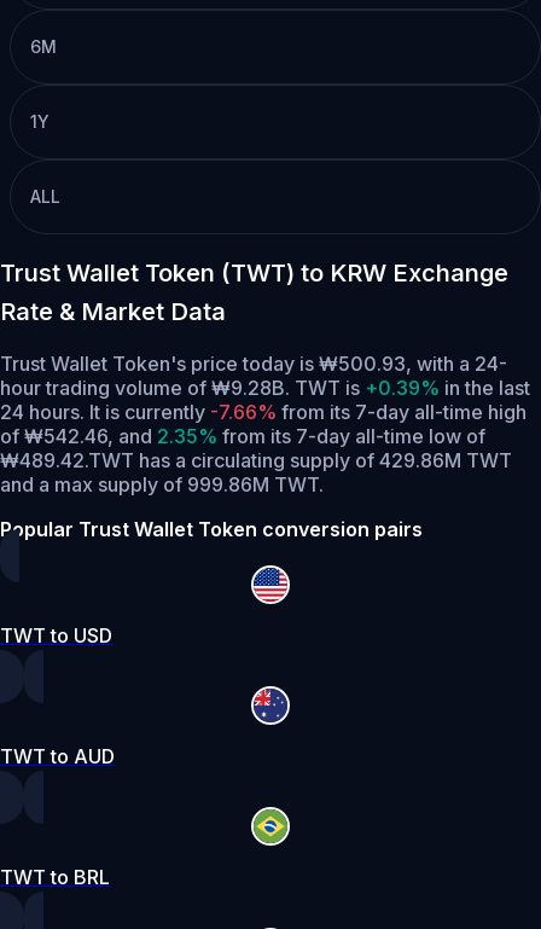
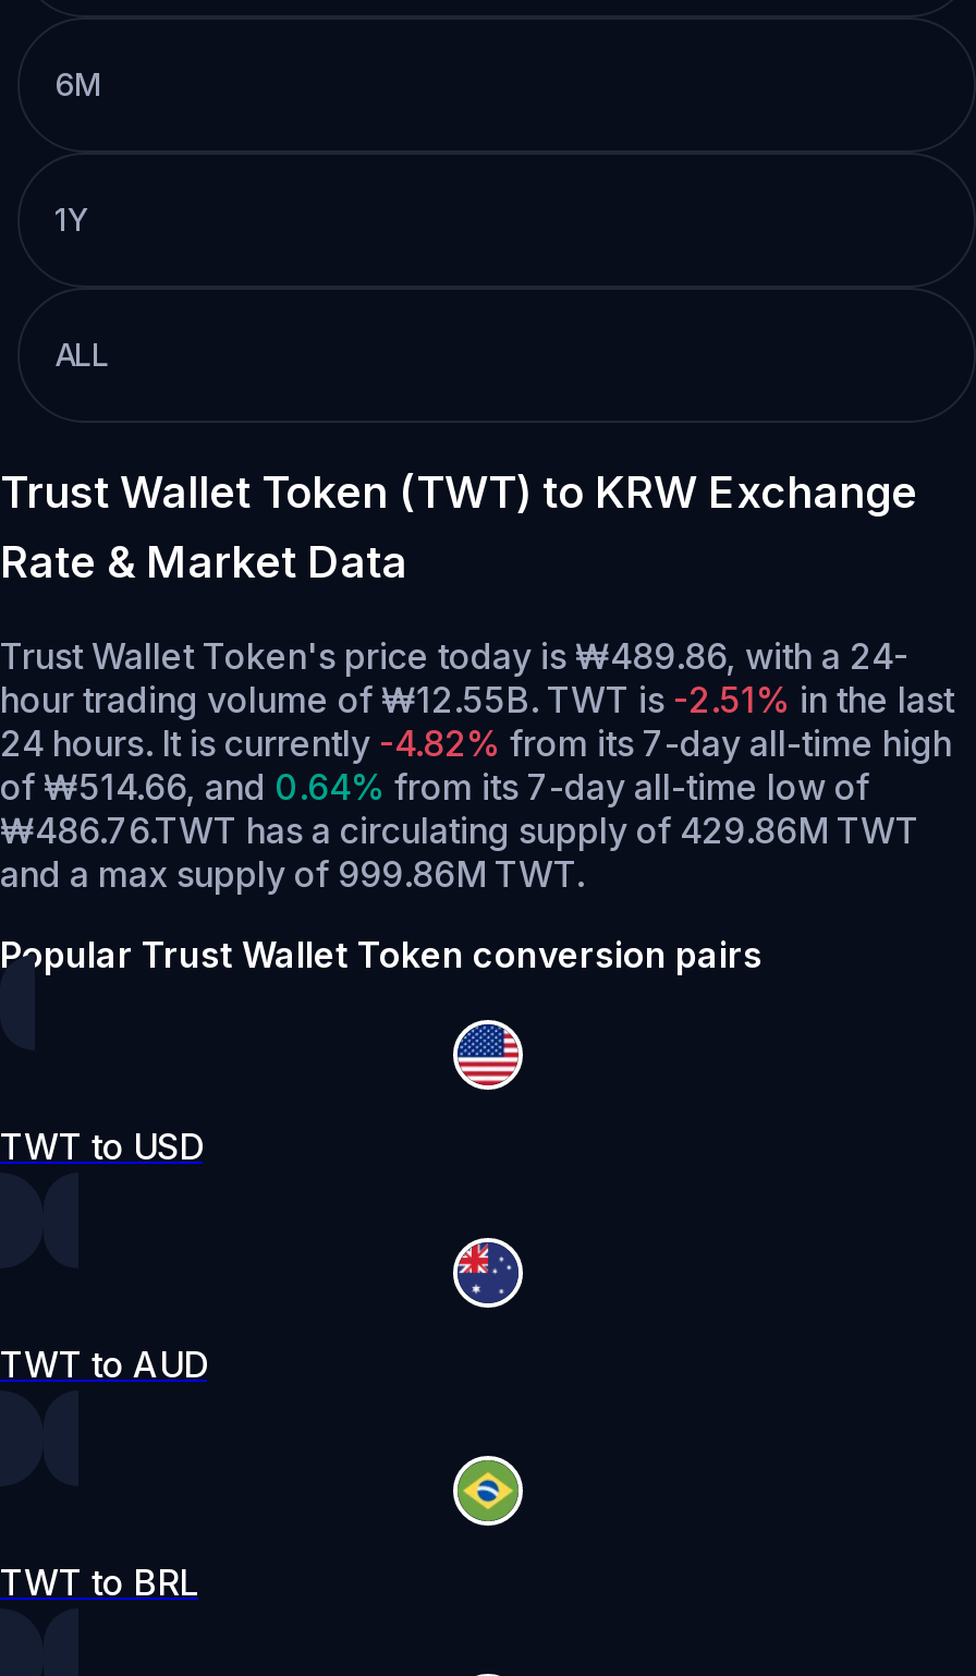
[0,351,507,375] Trust Wallet Token's price today is ₩500.93, with a 24- -> [0,634,908,677] Trust Wallet Token's price today is ₩489.86, with a 24-
[0,375,530,400] hour trading volume of ₩9.28B. TWT is +0.39% in the last -> [0,677,954,721] hour trading volume of ₩12.55B. TWT is -2.51% in the last
[0,400,527,424] 24 hours. It is currently -7.66% from its 7-day all-time high -> [0,721,952,764] 24 hours. It is currently -4.82% from its 7-day all-time high
[0,424,485,448] of ₩542.46, and 2.35% from its 7-day all-time low of -> [0,764,869,808] of ₩514.66, and 0.64% from its 7-day all-time low of
[0,448,512,472] ₩489.42.TWT has a circulating supply of 429.86M TWT -> [0,808,919,852] ₩486.76.TWT has a circulating supply of 429.86M TWT

